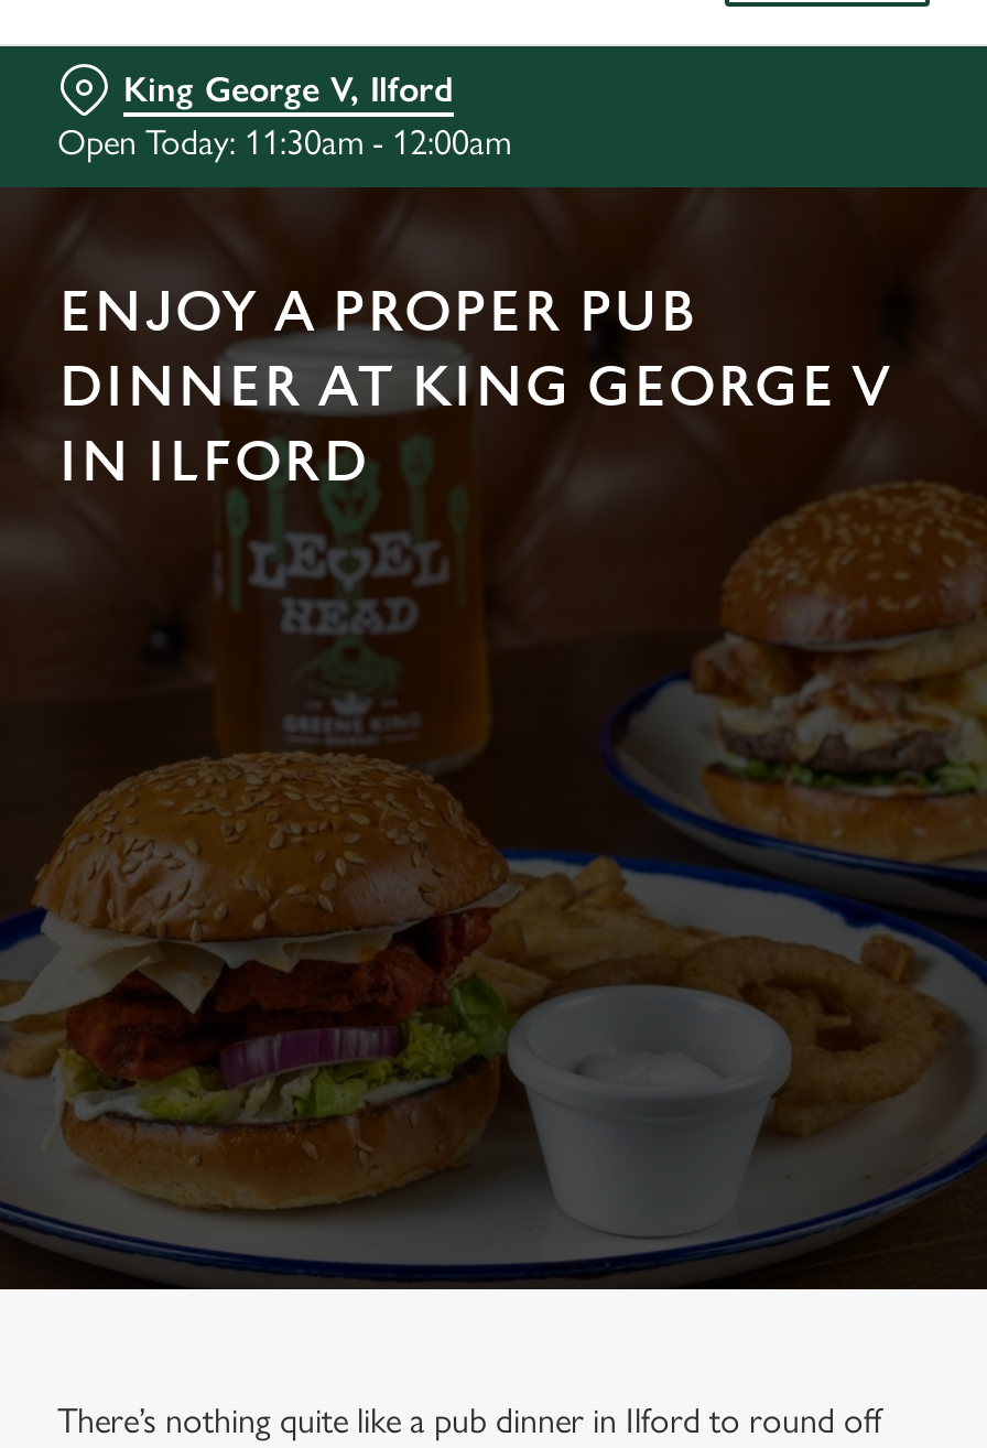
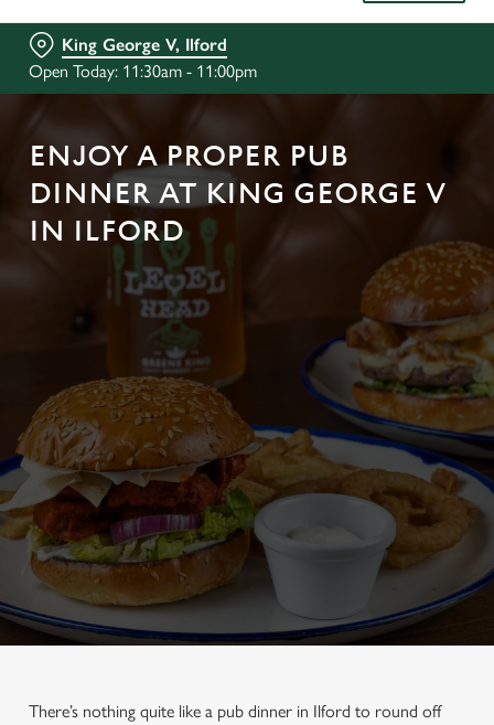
[57,121,511,163] Open Today: 11:30am - 12:00am -> [29,61,257,82] Open Today: 11:30am - 11:00pm

